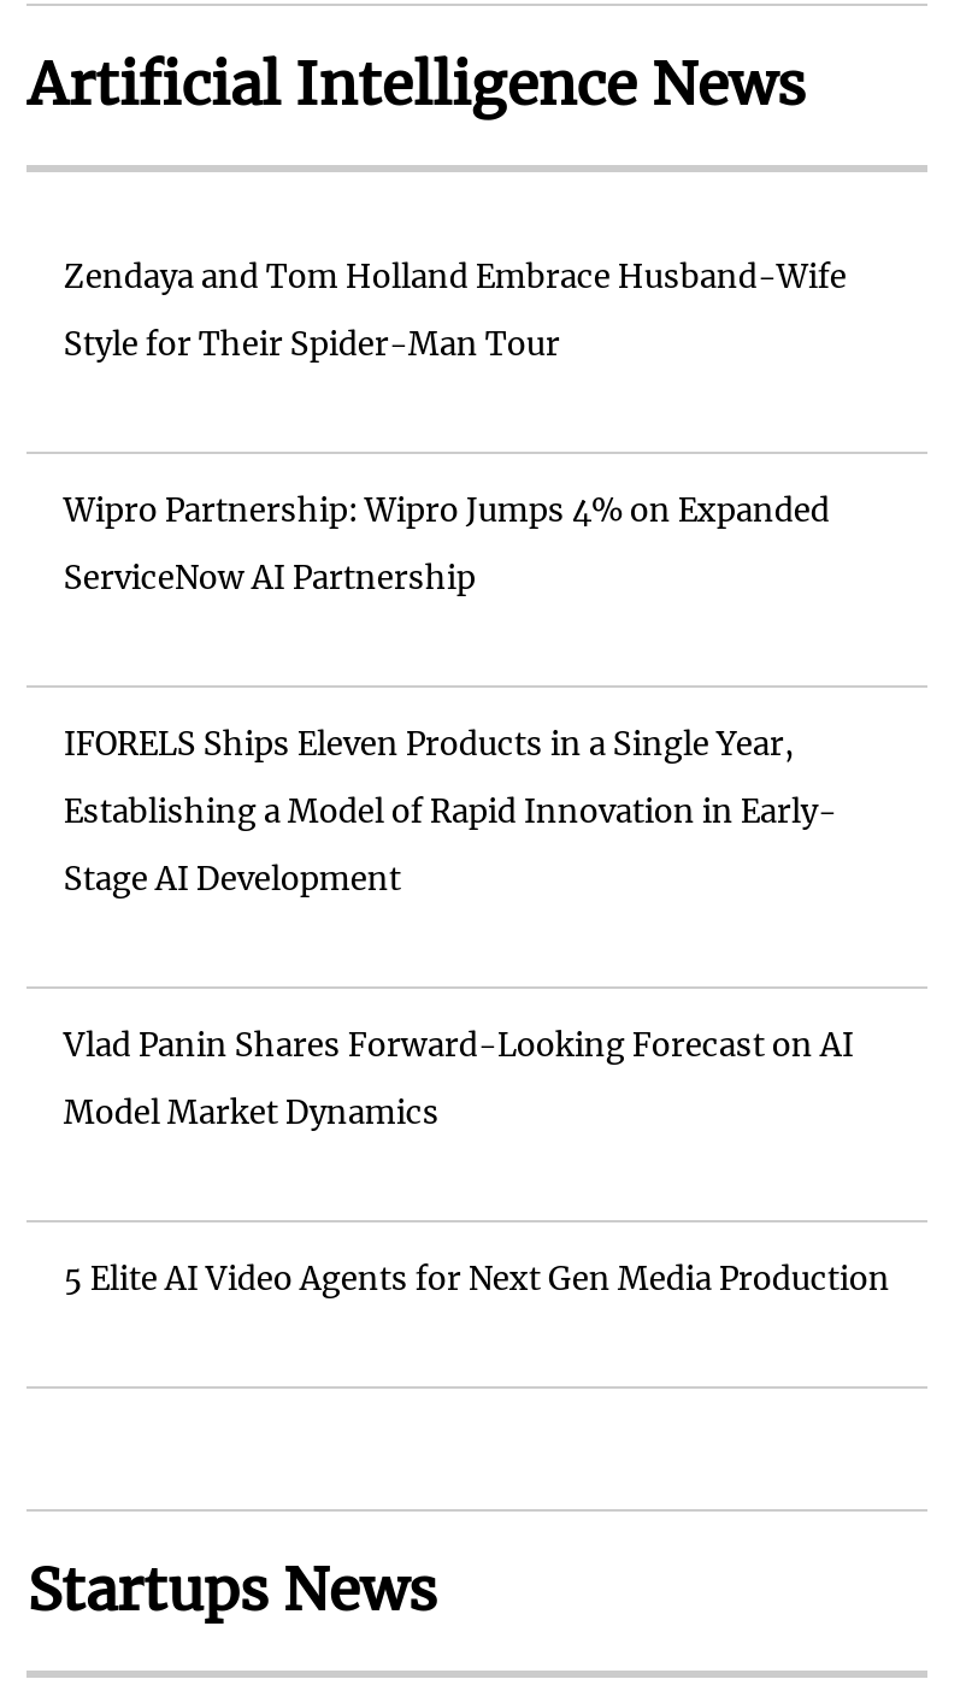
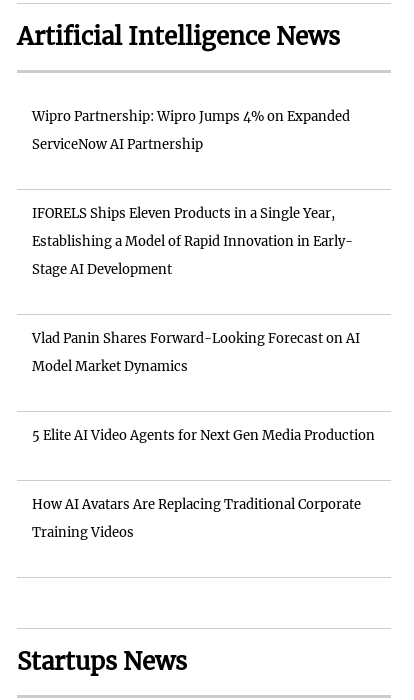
[64,257,846,365] Zendaya and Tom Holland Embrace Husband-Wife | Style for Their Spider-Man Tour -> none
moved [64,490,890,1300] -> [32,108,375,444]: Wipro Partnership: Wipro Jumps 4% on Expanded | ServiceNow AI Partnership | IFORELS Ships Eleven Products in a Single Year, | Establishing a Model of Rapid Innovation in Early- | Stage AI Development | Vlad Panin Shares Forward-Looking Forecast on AI | Model Market Dynamics | 5 Elite AI Video Agents for Next Gen Media Production
none -> [32,496,361,541] How AI Avatars Are Replacing Traditional Corporate | Training Videos

